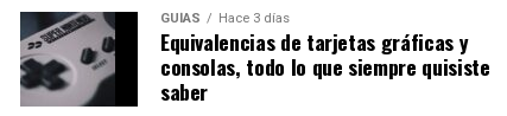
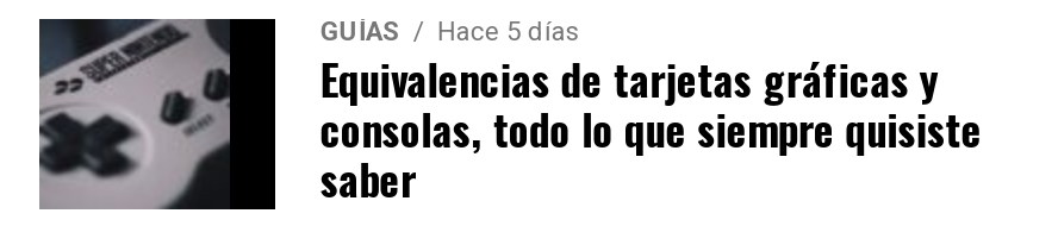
[160,11,290,26] GUÍAS Hace 3 días -> [320,17,580,48] GUÍAS Hace 5 días

